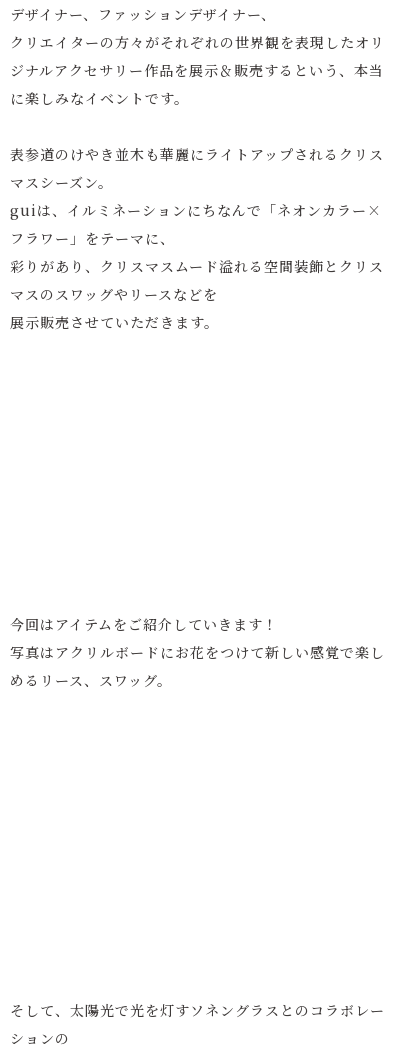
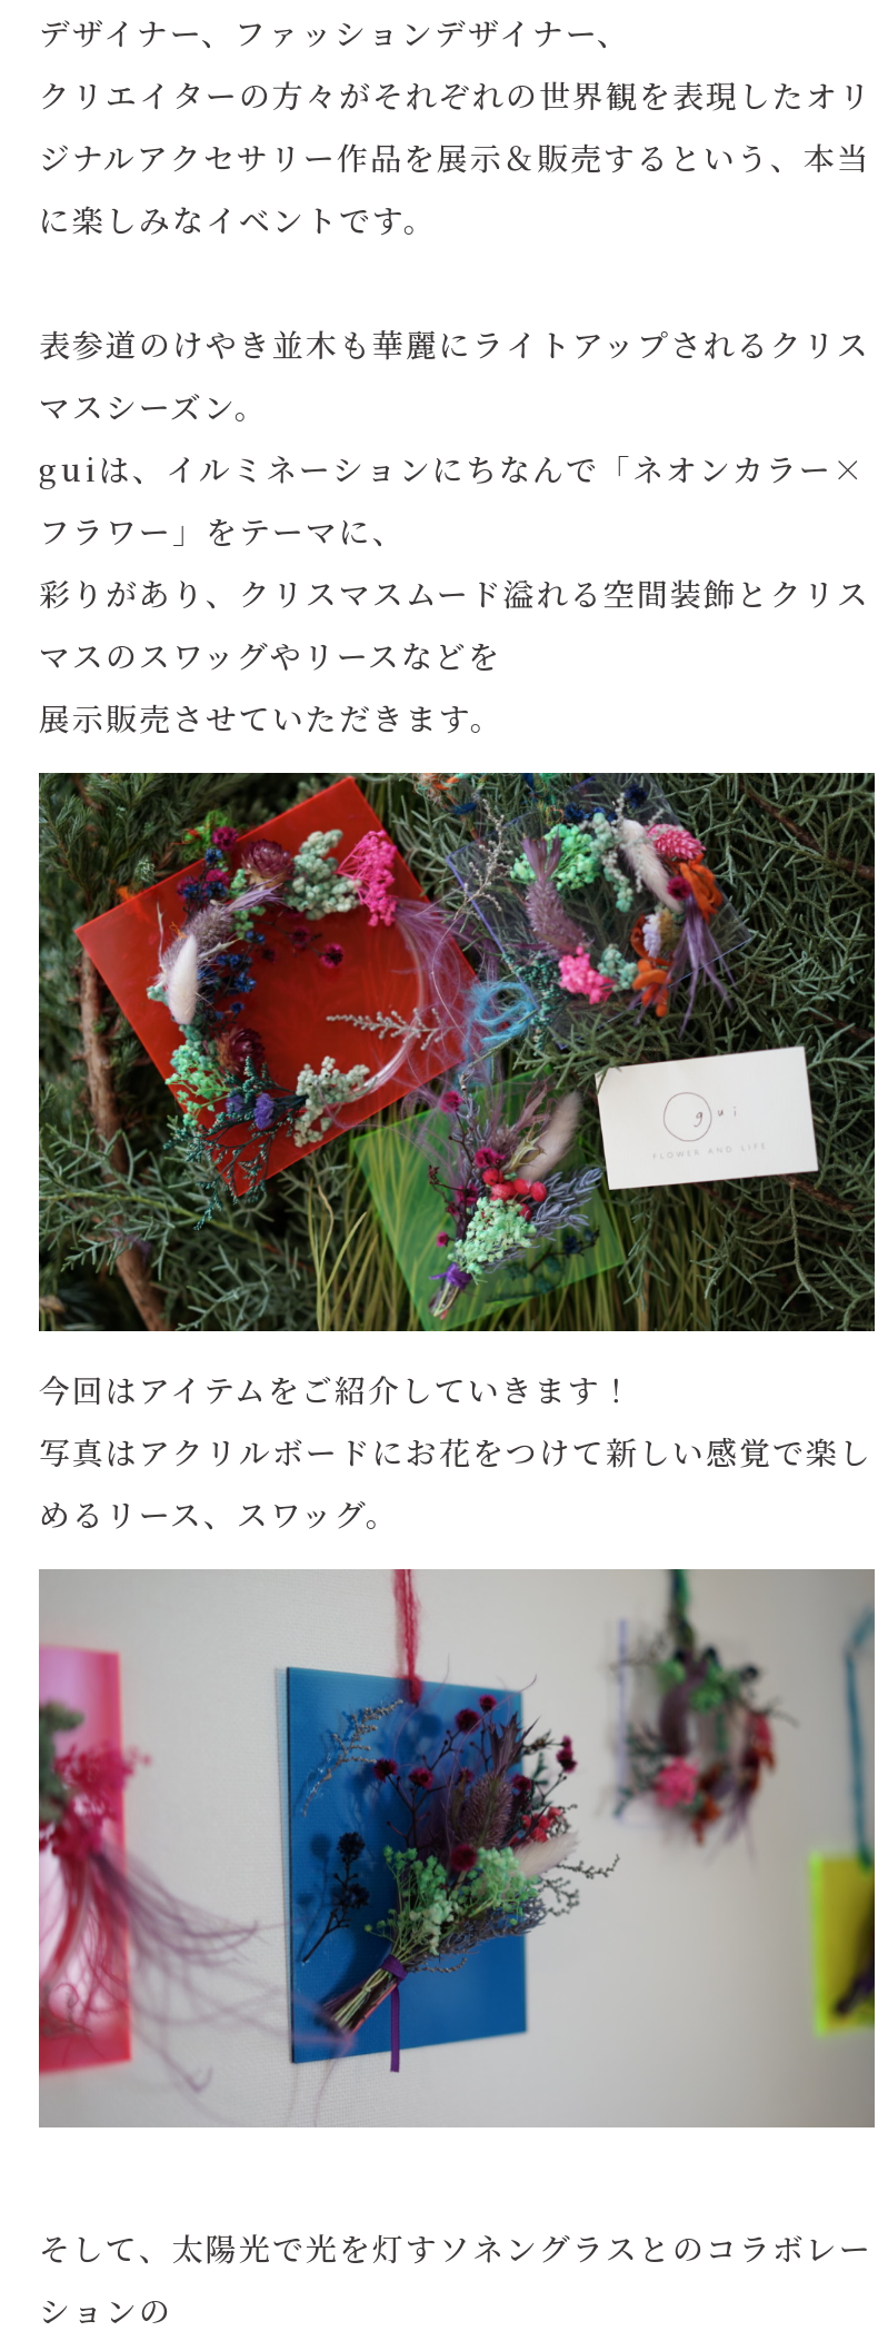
none -> [37,770,877,1335] [image]
none -> [37,1566,877,2129] [image]

